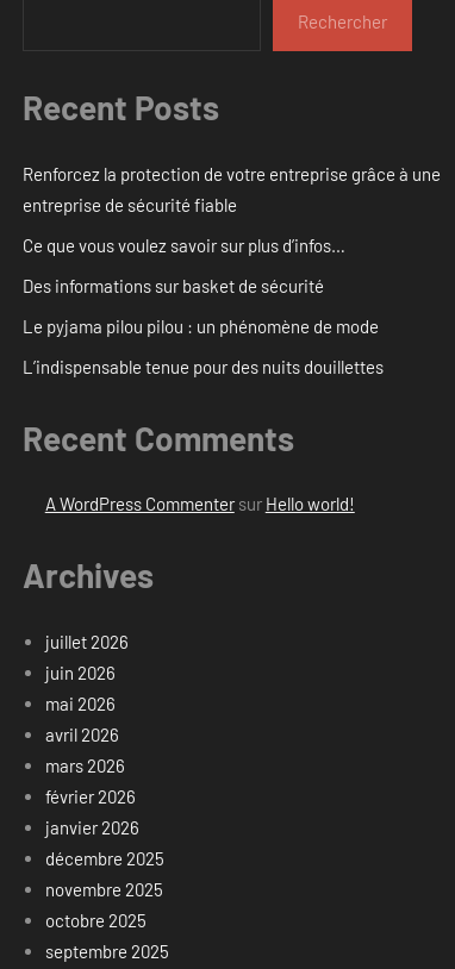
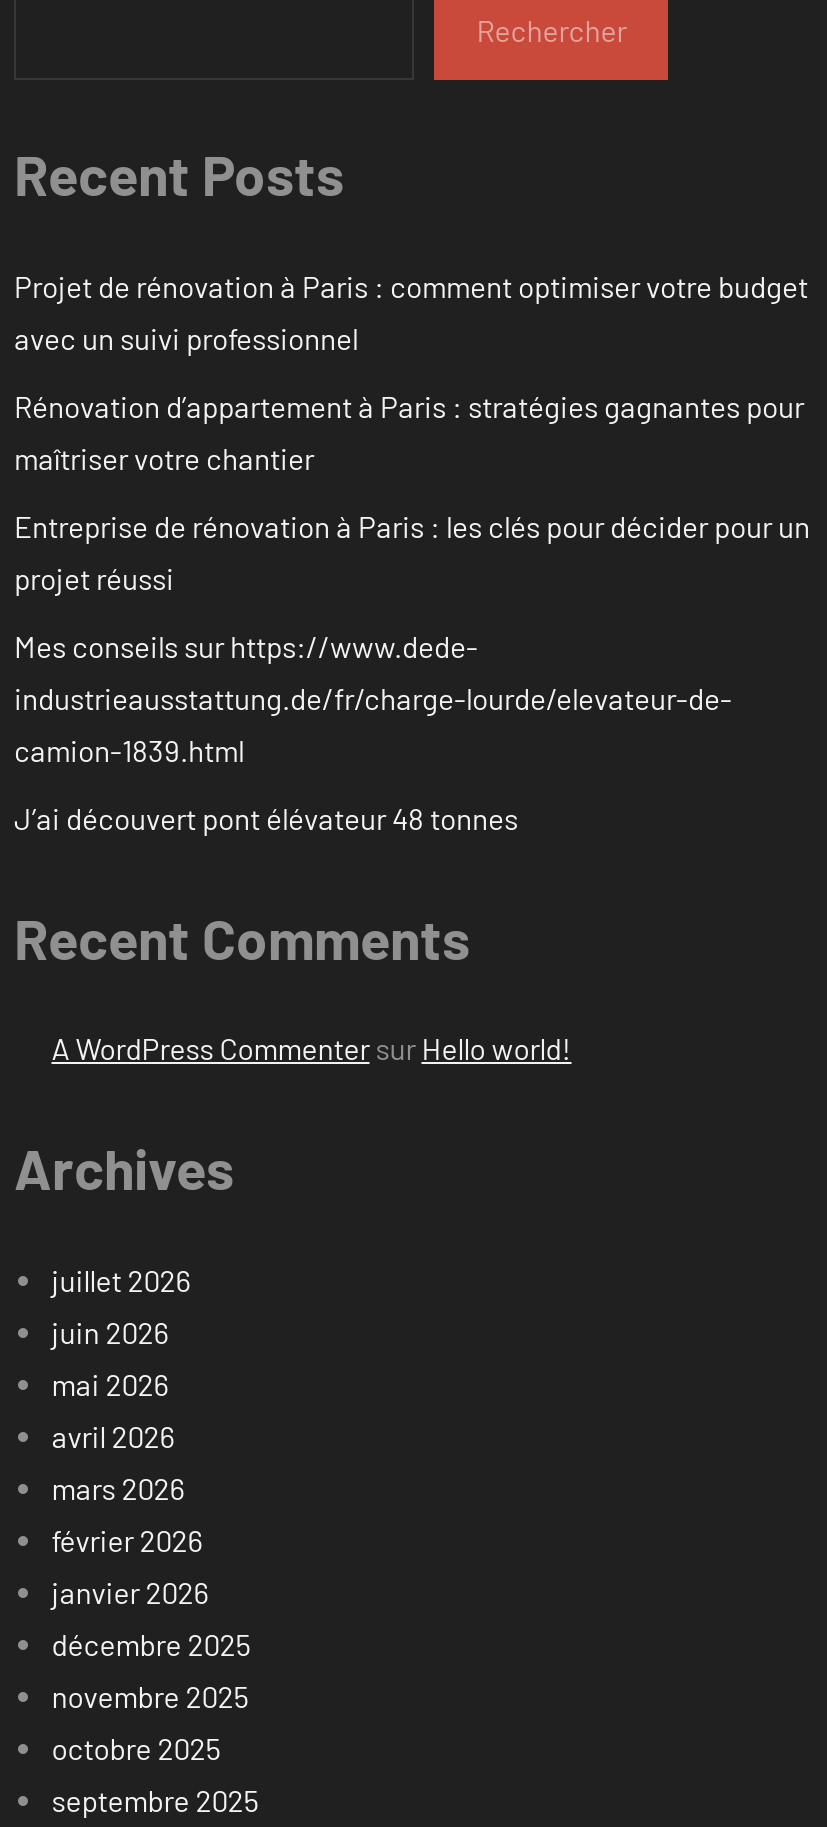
[23,163,441,215] Renforcez la protection de votre entreprise grâce à une | entreprise de sécurité fiable -> [14,268,808,356] Projet de rénovation à Paris : comment optimiser votre budget | avec un suivi professionnel
[23,234,345,256] Ce que vous voulez savoir sur plus d’infos… -> [14,388,804,476] Rénovation d’appartement à Paris : stratégies gagnantes pour | maîtriser votre chantier
[23,275,324,296] Des informations sur basket de sécurité -> [14,508,810,596] Entreprise de rénovation à Paris : les clés pour décider pour un | projet réussi
[23,315,379,337] Le pyjama pilou pilou : un phénomène de mode -> [14,628,732,768] Mes conseils sur https://www.dede- | industrieausstattung.de/fr/charge-lourde/elevateur-de- | camion-1839.html
[23,356,384,377] L’indispensable tenue pour des nuits douillettes -> [14,800,518,836] J’ai découvert pont élévateur 48 tonnes

